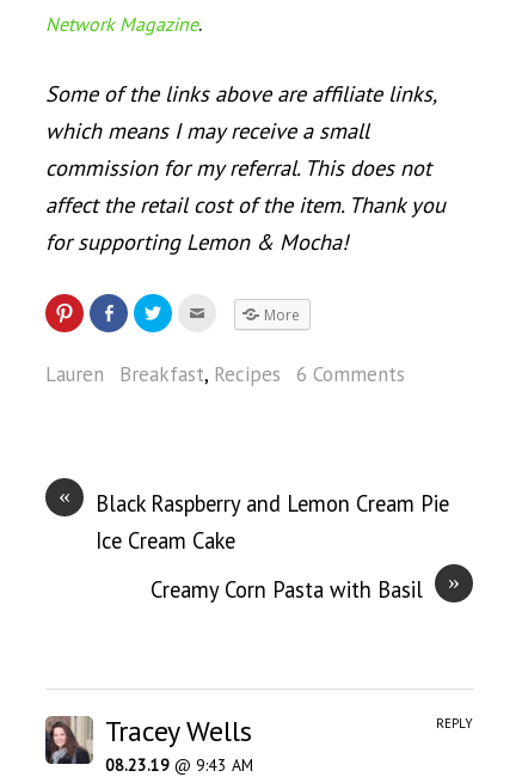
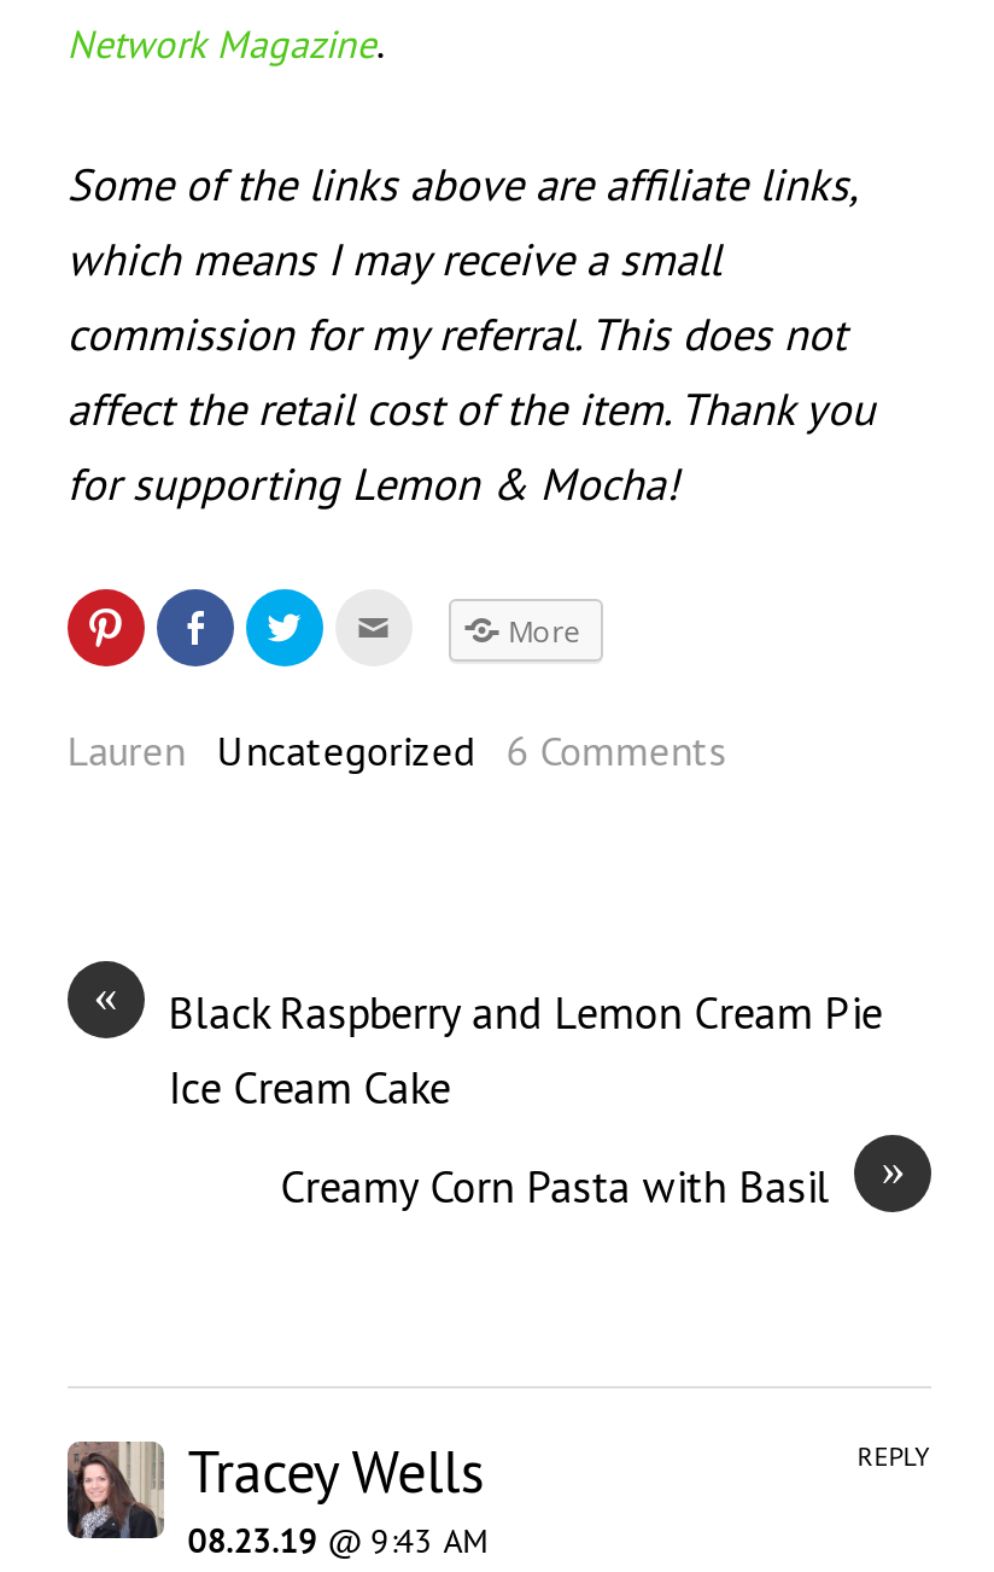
[45,361,405,387] Lauren Breakfast, Recipes 6 Comments -> [67,724,726,777] Lauren Uncategorized 6 Comments

